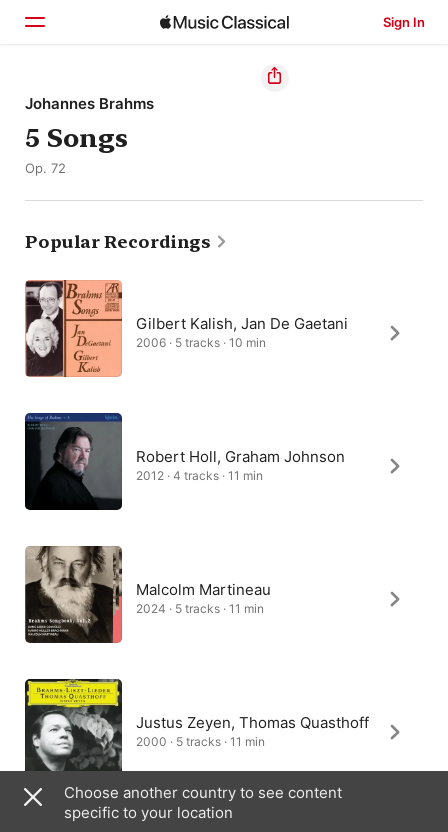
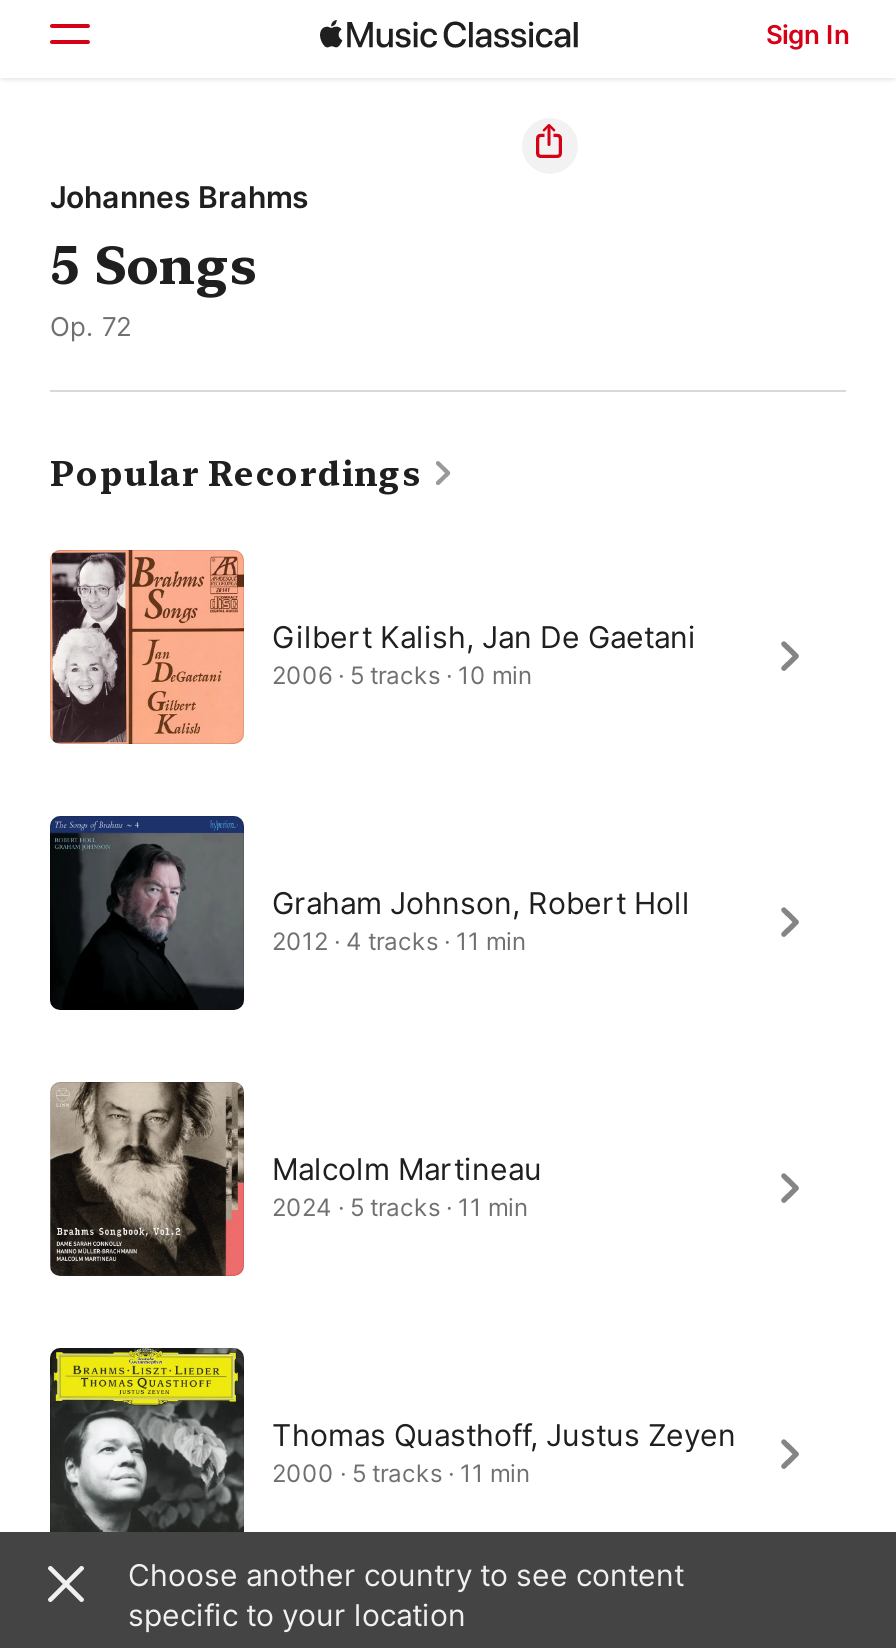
[136,447,345,466] Robert Holl, Graham Johnson -> [272,884,690,922] Graham Johnson, Robert Holl
[136,713,369,732] Justus Zeyen, Thomas Quasthoff -> [272,1416,736,1454] Thomas Quasthoff, Justus Zeyen

